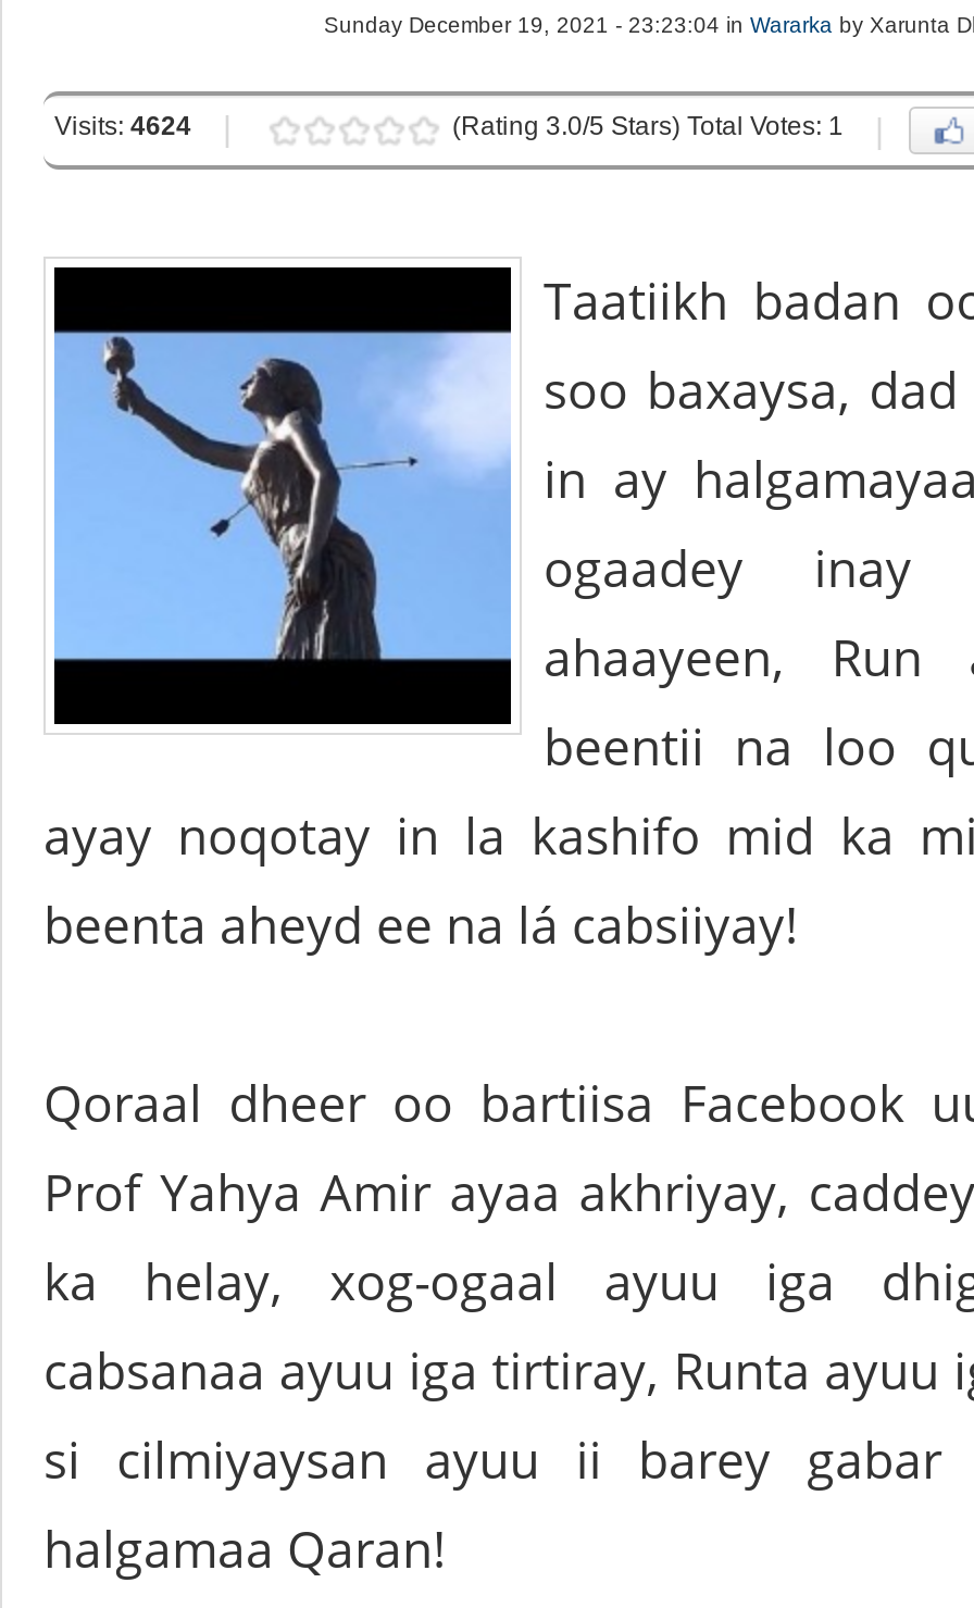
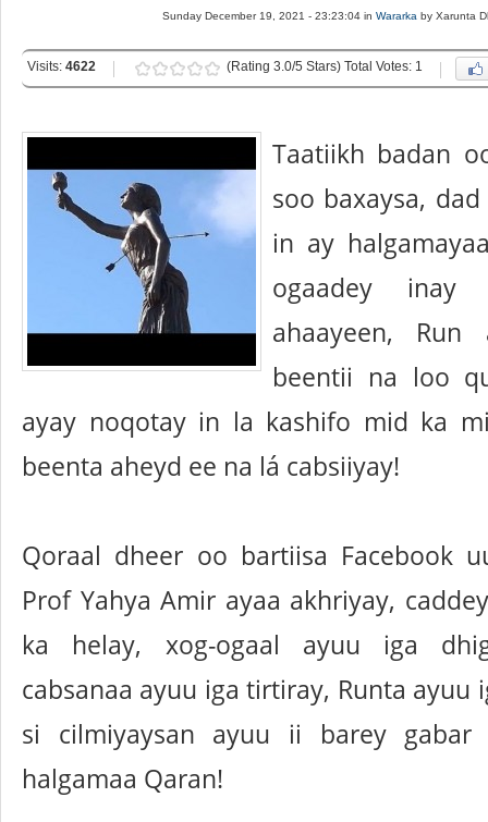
[54,111,191,141] Visits: 4624 -> [27,59,96,74] Visits: 4622

